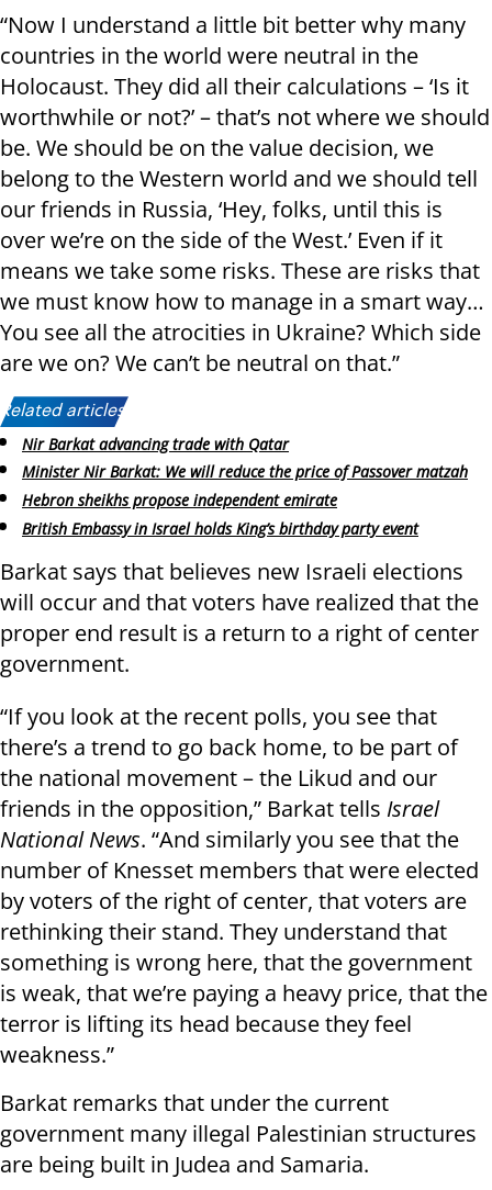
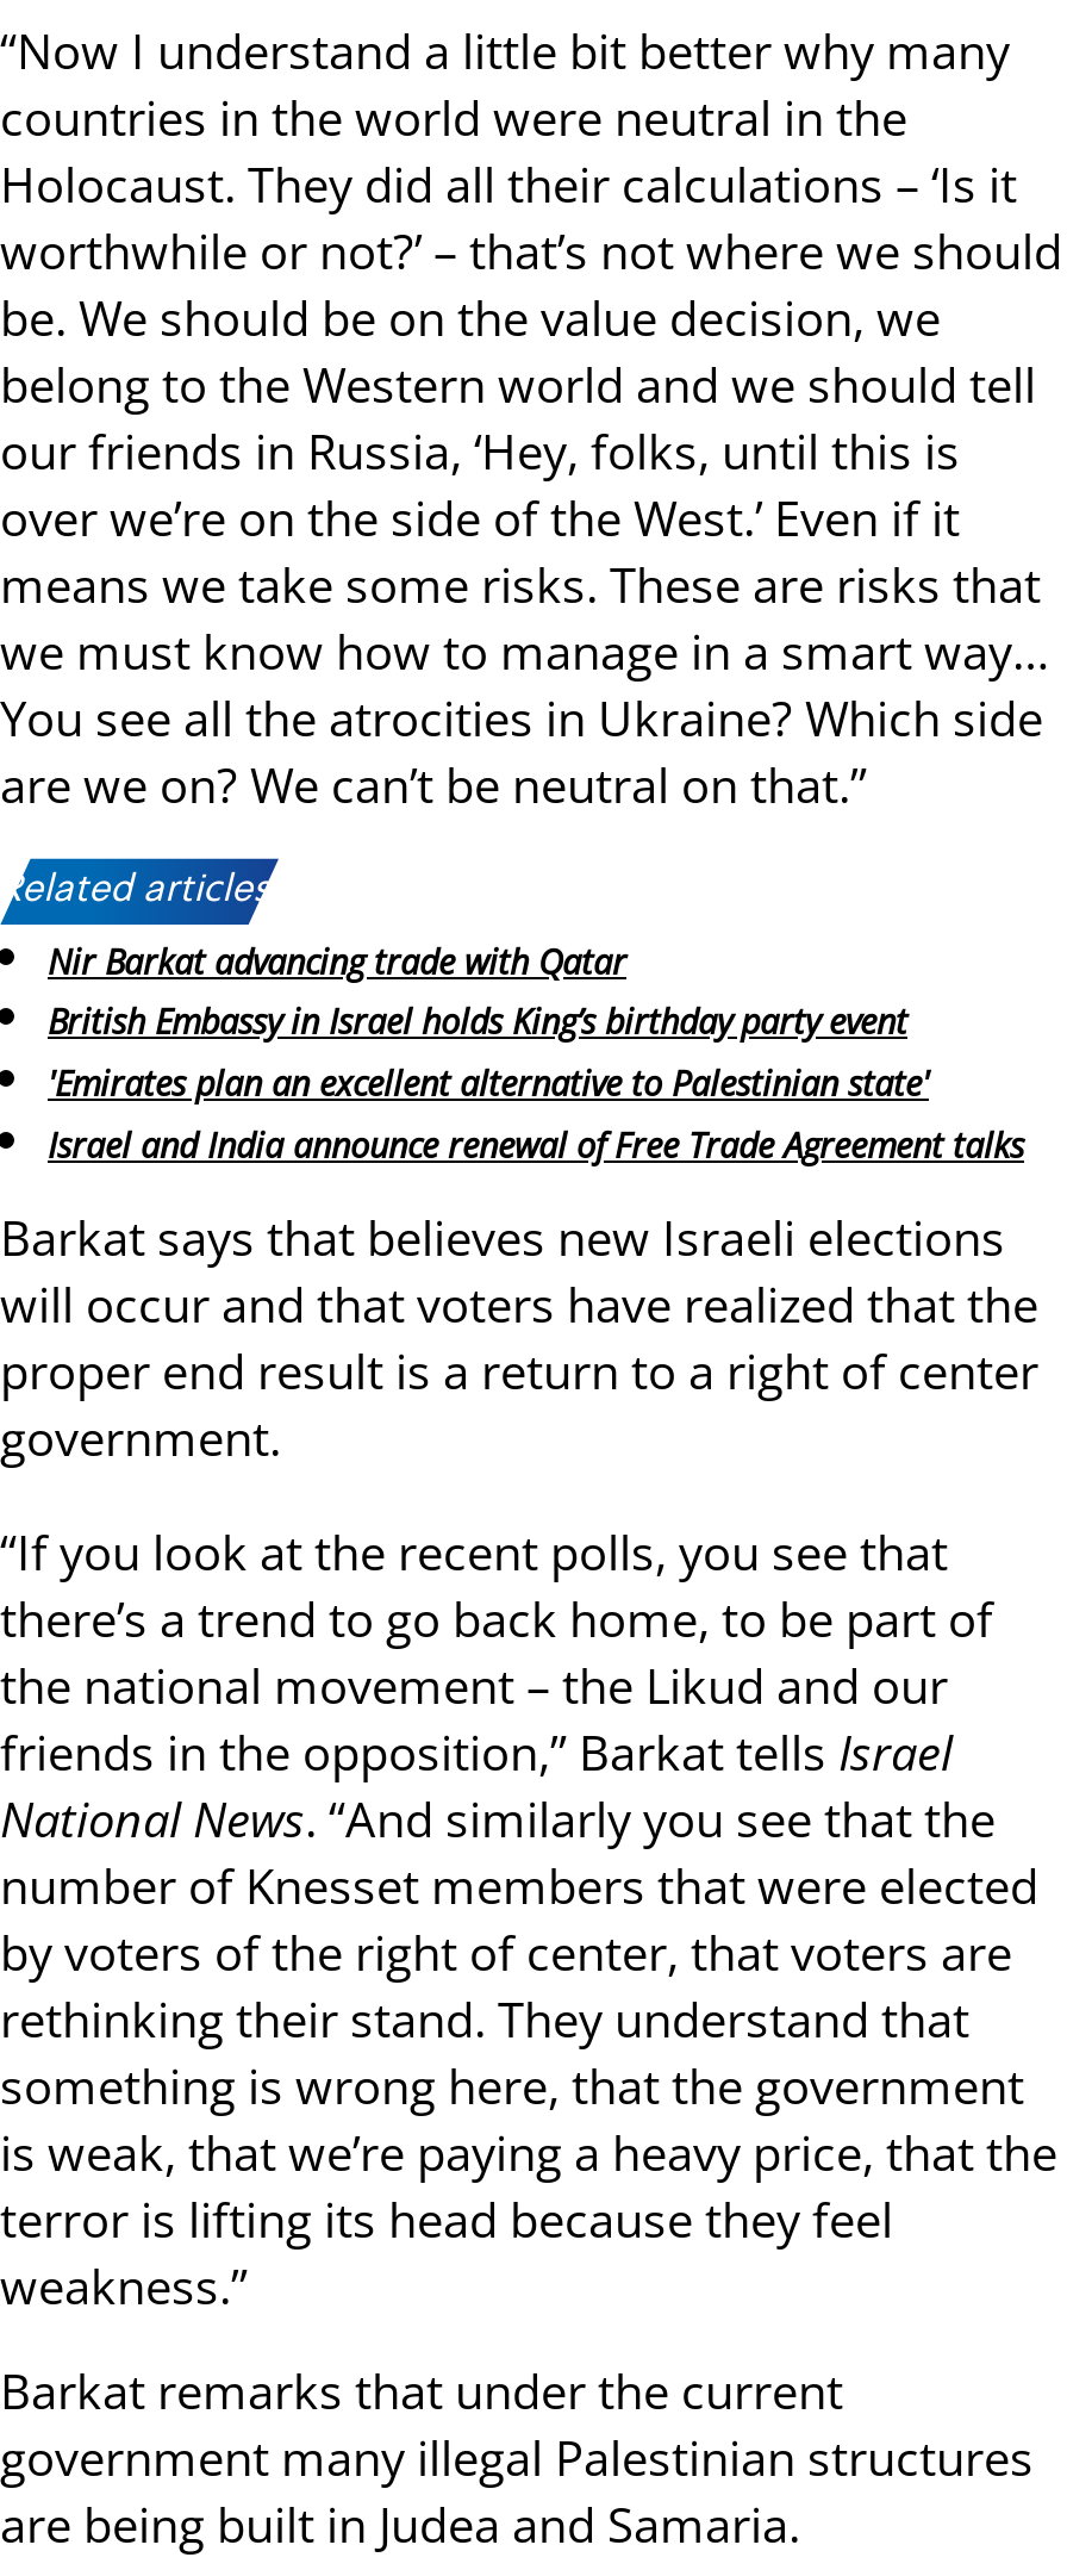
[22,461,468,511] Minister Nir Barkat: We will reduce the price of Passover matzah | Hebron sheikhs propose independent emirate -> none
moved [22,518,418,539] -> [48,999,907,1044]: British Embassy in Israel holds King’s birthday party event
none -> [48,1061,1024,1167] 'Emirates plan an excellent alternative to Palestinian state' | Israel and India announce renewal of Free Trade Agreement talks

